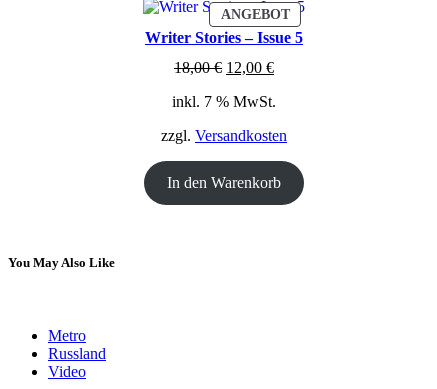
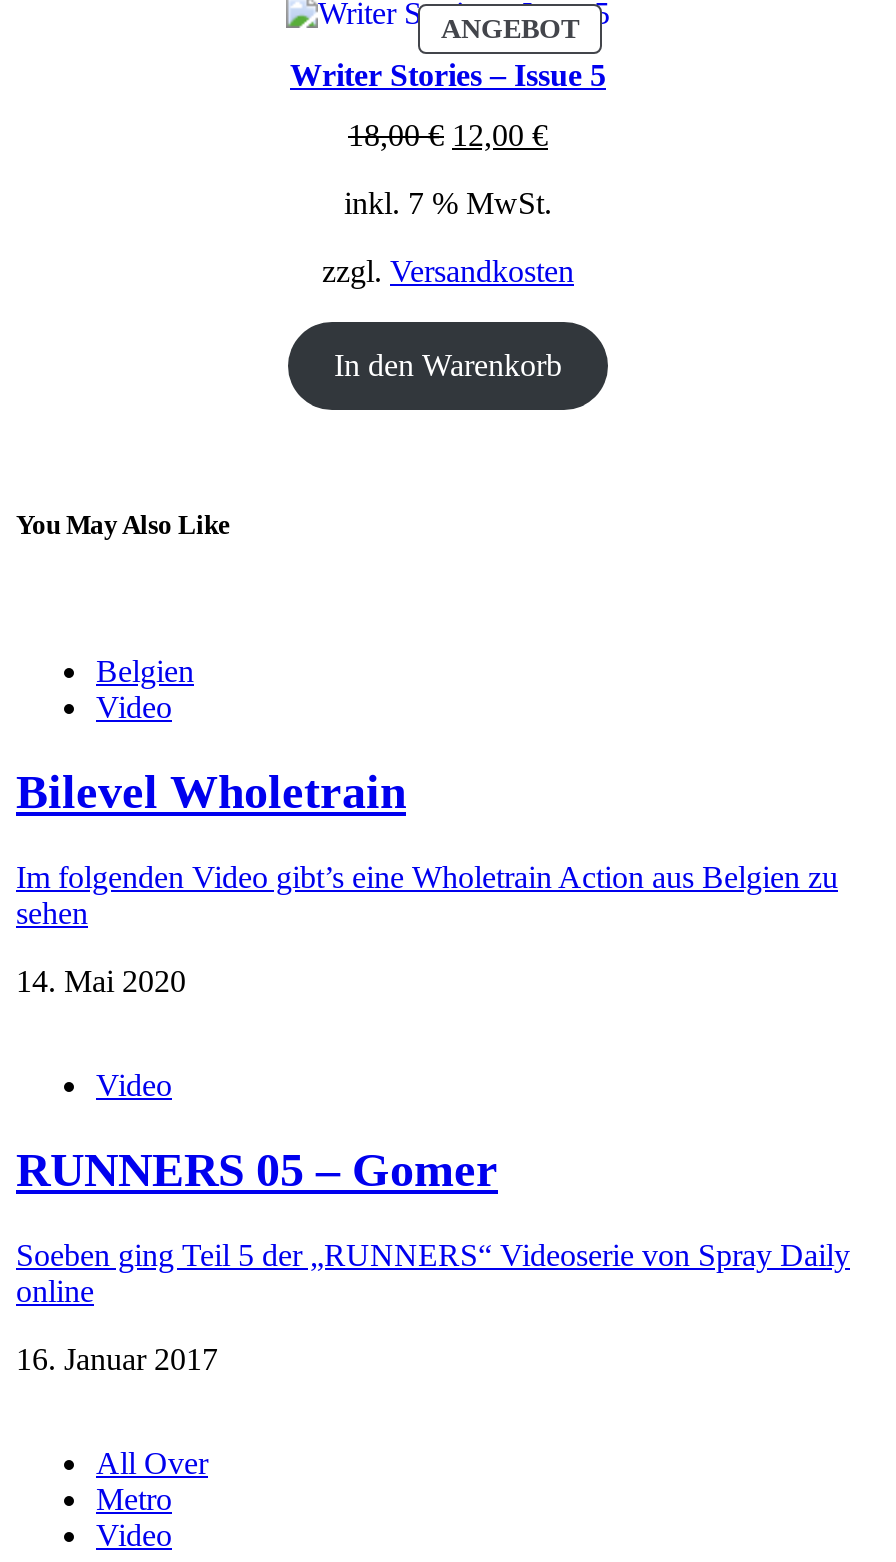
none -> [16,654,850,1479] Belgien | Video | Bilevel Wholetrain | Im folgenden Video gibt’s eine Wholetrain Action aus Belgien zu | sehen | 14. Mai 2020 | Video | RUNNERS 05 – Gomer | Soeben ging Teil 5 der „RUNNERS“ Videoserie von Spray Daily | online | 16. Januar 2017 | All Over
moved [48,327,86,344] -> [96,1481,172,1515]: Metro
[48,345,106,362] Russland -> none

